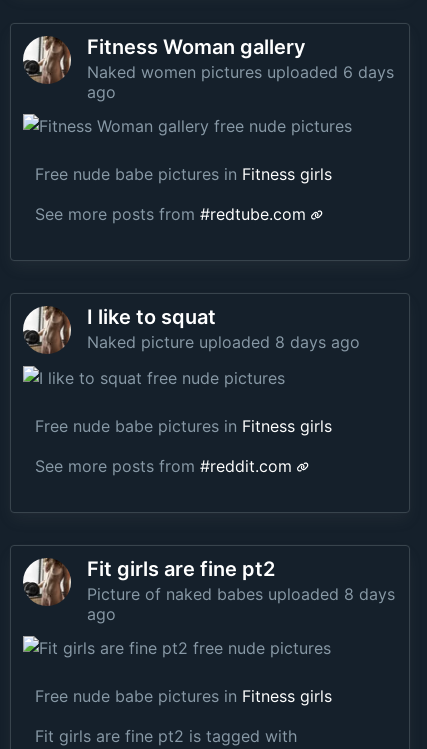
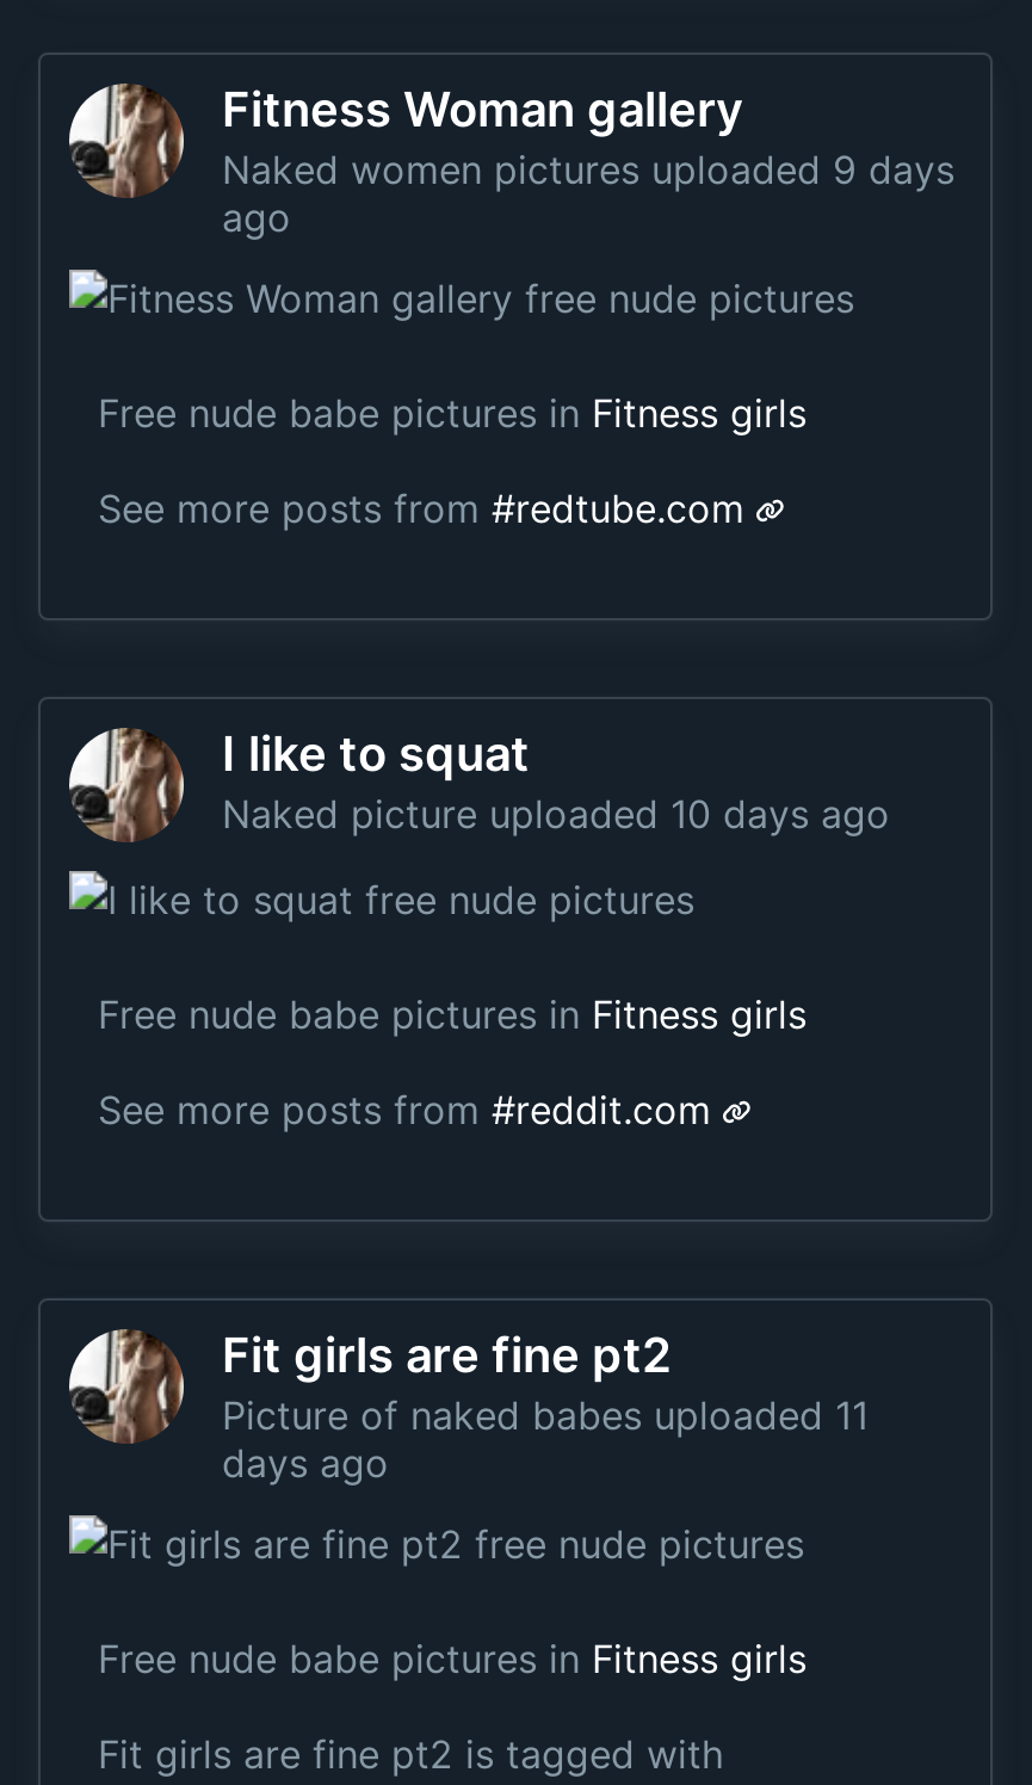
[87,62,394,82] Naked women pictures uploaded 6 days -> [222,146,954,193] Naked women pictures uploaded 9 days
[87,332,360,352] Naked picture uploaded 8 days ago -> [222,790,890,838] Naked picture uploaded 10 days ago
[87,584,395,624] Picture of naked babes uploaded 8 days | ago -> [222,1391,869,1487] Picture of naked babes uploaded 11 | days ago

